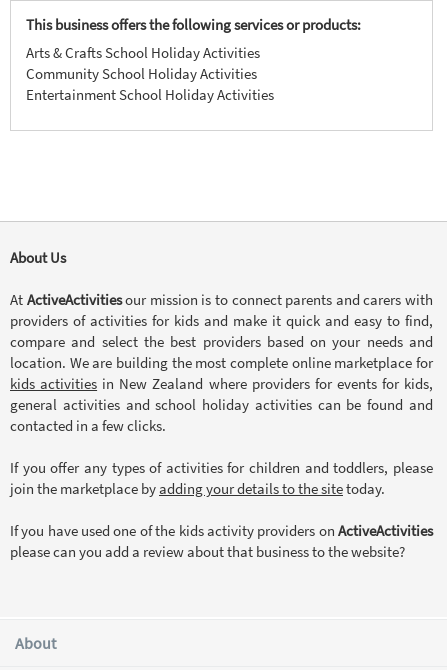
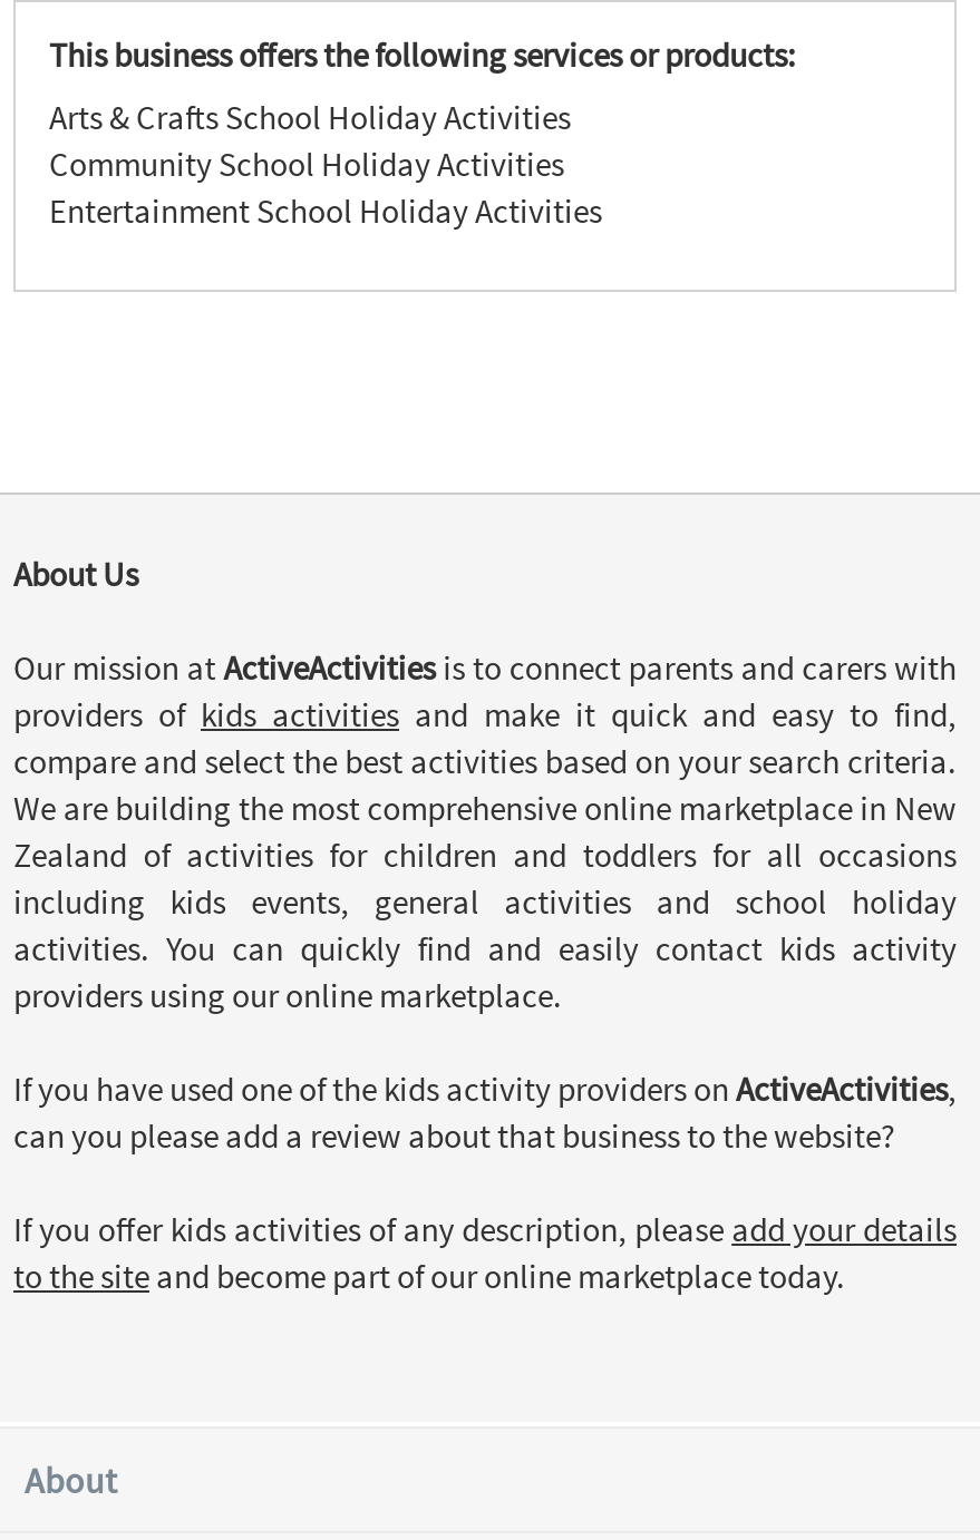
[10,290,433,435] At ActiveActivitiesour mission is to connect parents and carers with | providers of activities for kids and make it quick and easy to find, | compare and select the best providers based on your needs and | location. We are building the most complete online marketplace for | kids activities in New Zealand where providers for events for kids, | general activities and school holiday activities can be found and | contacted in a few clicks. -> [13,646,957,1016] Our mission at ActiveActivities is to connect parents and carers with | providers of kids activities and make it quick and easy to find, | compare and select the best activities based on your search criteria. | We are building the most comprehensive online marketplace in New | Zealand of activities for children and toddlers for all occasions | including kids events, general activities and school holiday | activities. You can quickly find and easily contact kids activity | providers using our online marketplace.
[10,458,433,498] If you offer any types of activities for children and toddlers, please | join the marketplace by adding your details to the sitetoday. -> [13,1067,957,1156] If you have used one of the kids activity providers on ActiveActivities, | can you please add a review about that business to the website?
[10,521,433,561] If you have used one of the kids activity providers on ActiveActivities | please can you add a review about that business to the website? -> [13,1208,957,1297] If you offer kids activities of any description, please add your details | to the site and become part of our online marketplace today.

